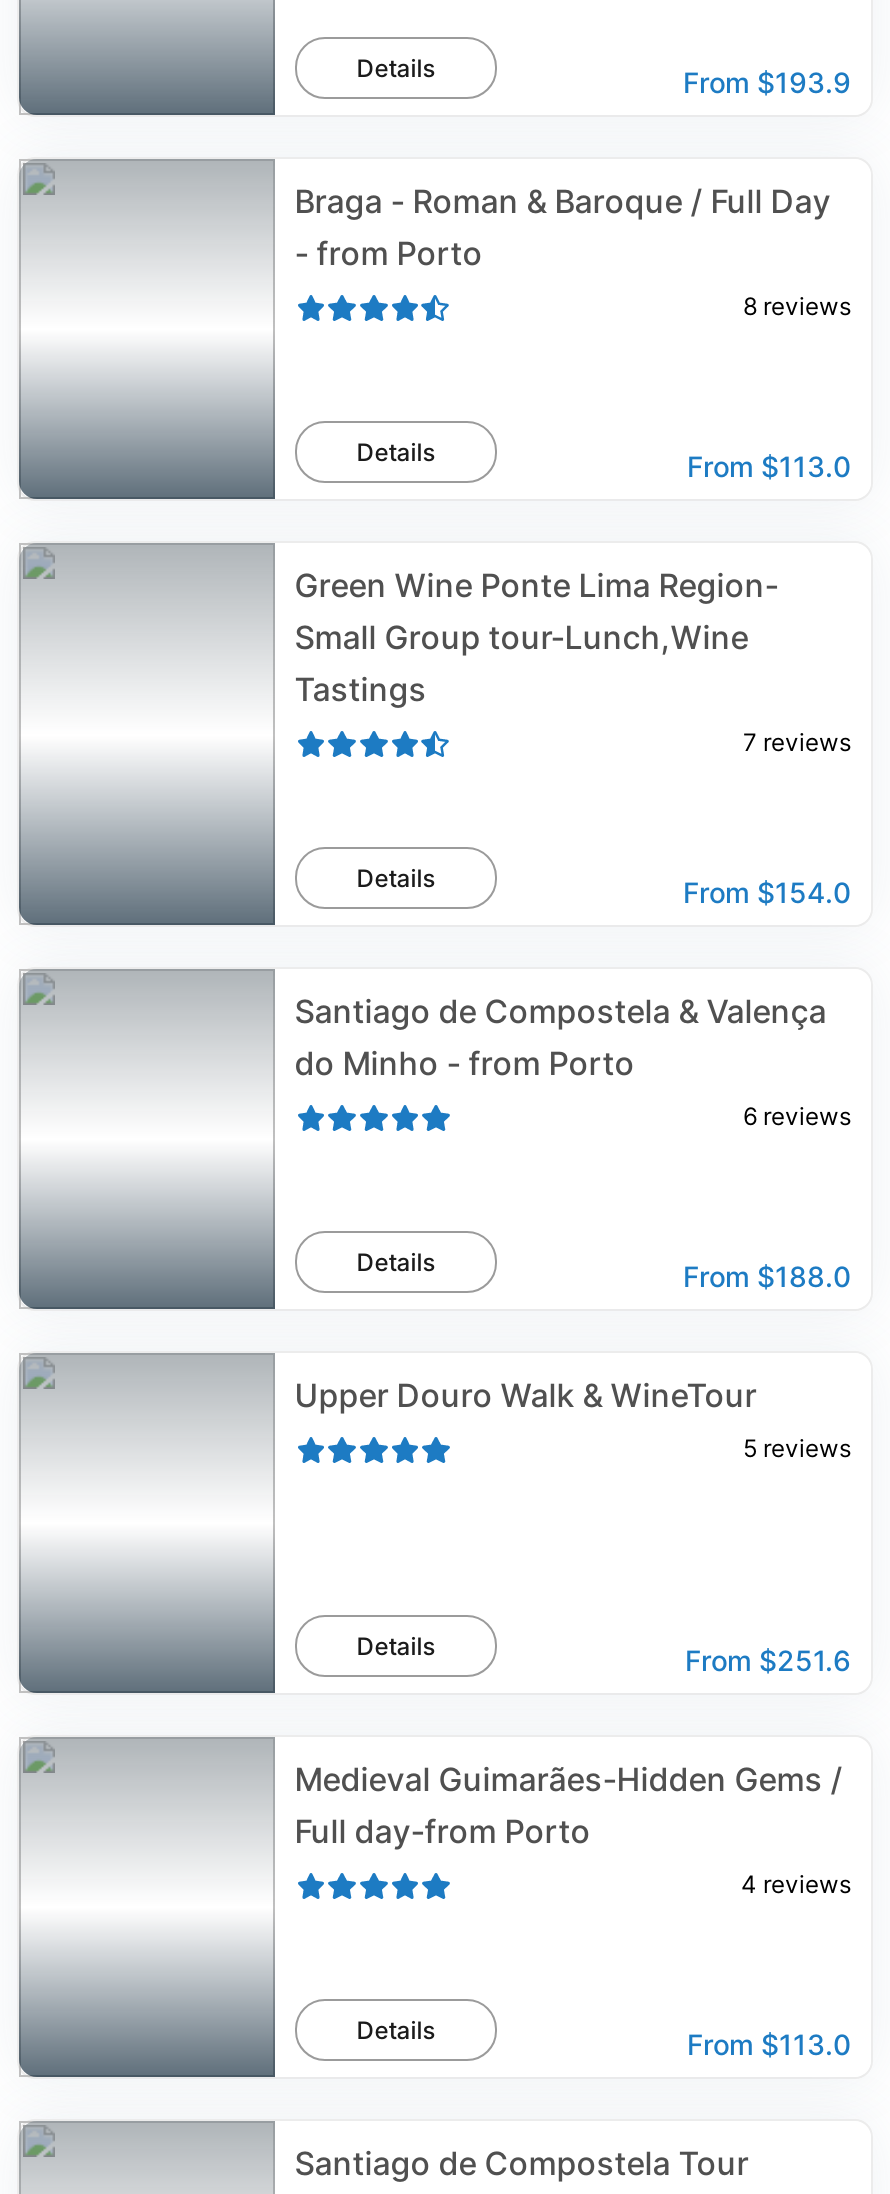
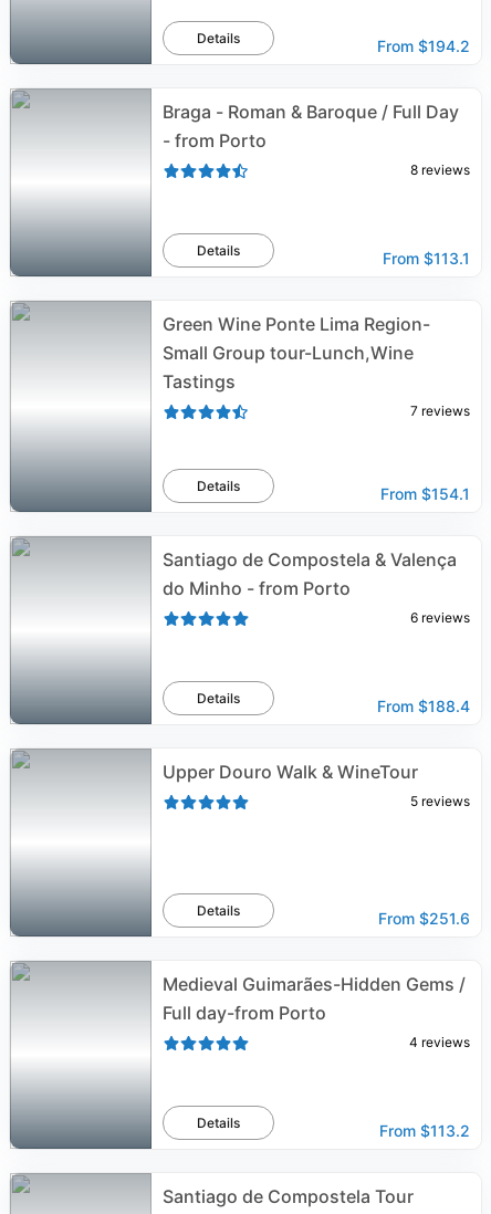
[683,65,851,99] From $193.9 -> [377,36,470,55] From $194.2
[687,449,851,483] From $113.0 -> [383,249,470,268] From $113.1
[683,875,851,909] From $154.0 -> [380,484,470,503] From $154.1
[683,1259,851,1293] From $188.0 -> [377,697,470,715] From $188.4
[687,2027,851,2061] From $113.0 -> [379,1121,470,1140] From $113.2

